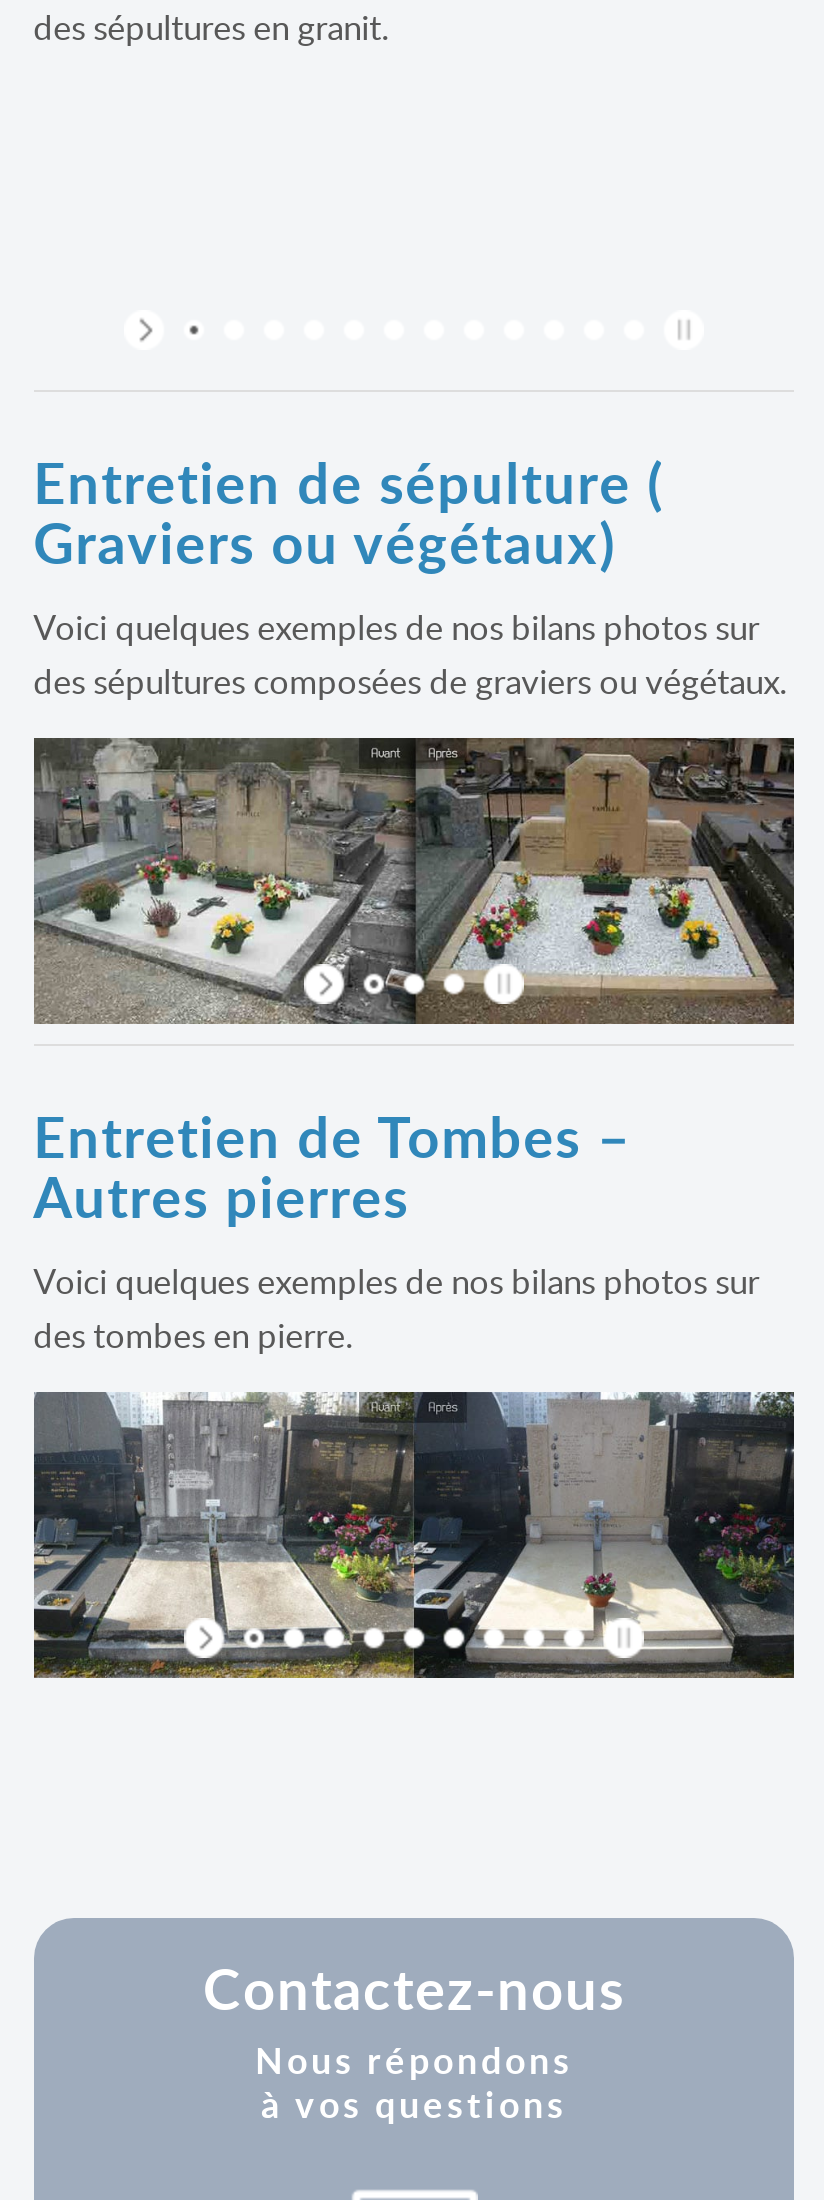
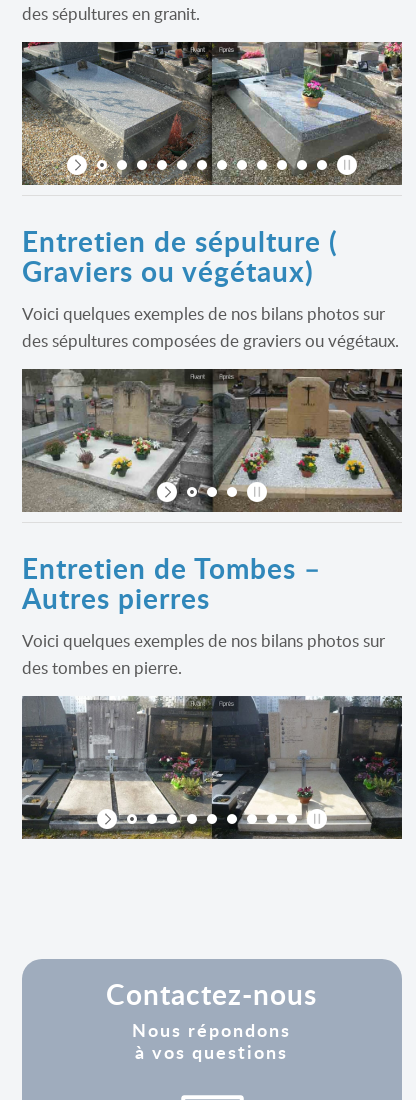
none -> [21,41,403,186] [image]

